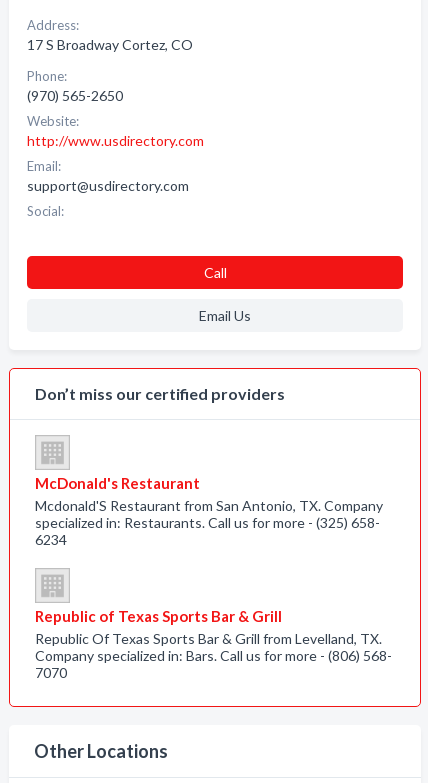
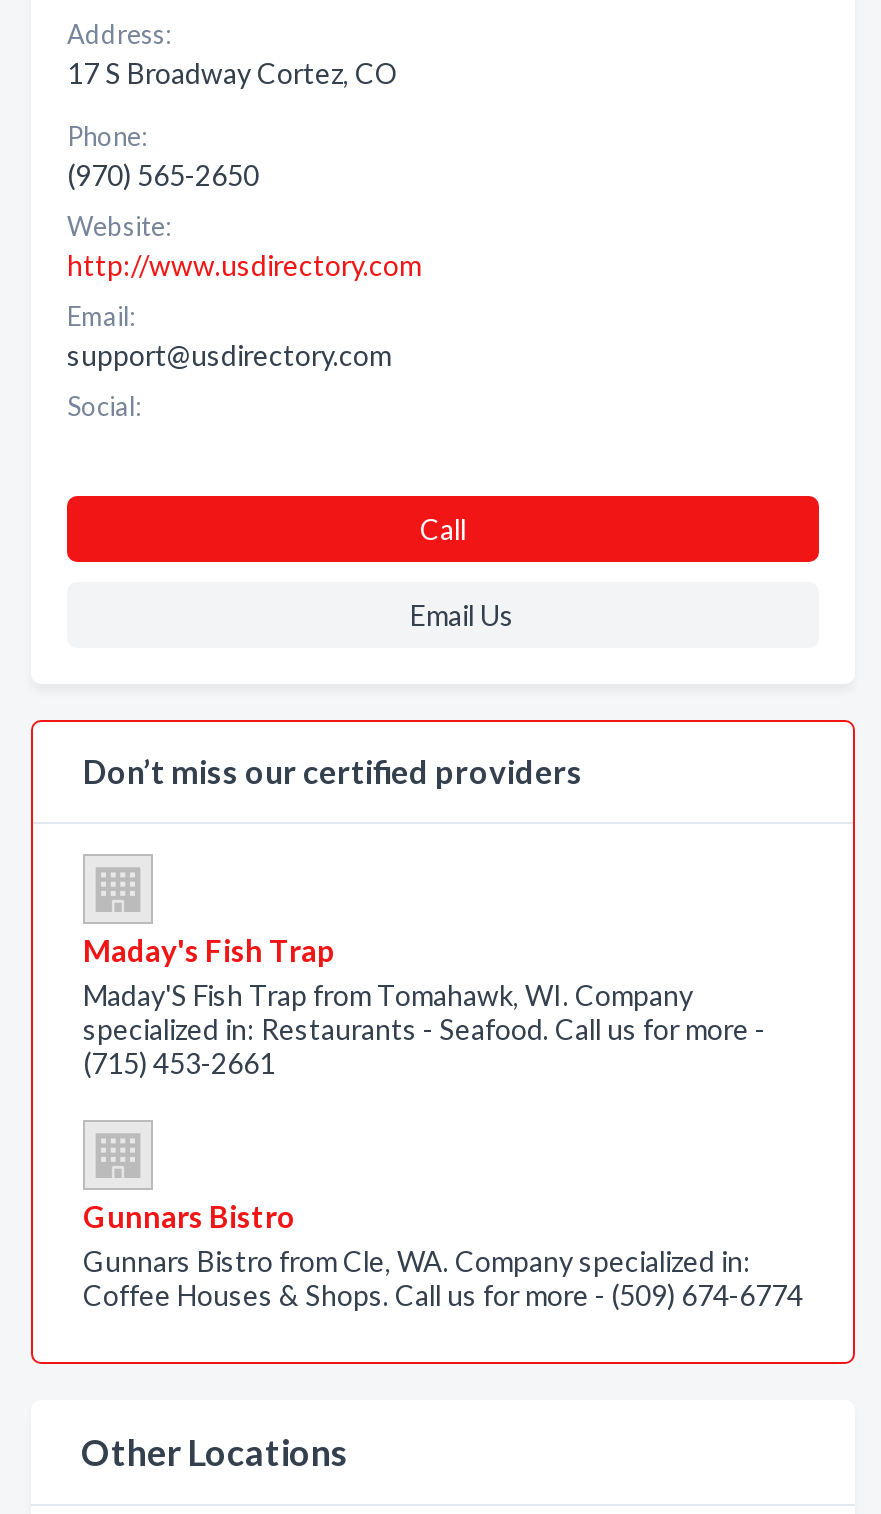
[35,474,383,548] McDonald's Restaurant | Mcdonald'S Restaurant from San Antonio, TX. Company | specialized in: Restaurants. Call us for more - (325) 658- | 6234 -> [83,932,765,1080] Maday's Fish Trap | Maday'S Fish Trap from Tomahawk, WI. Company | specialized in: Restaurants - Seafood. Call us for more - | (715) 453-2661
[35,607,392,681] Republic of Texas Sports Bar & Grill | Republic Of Texas Sports Bar & Grill from Levelland, TX. | Company specialized in: Bars. Call us for more - (806) 568- | 7070 -> [83,1198,803,1312] Gunnars Bistro | Gunnars Bistro from Cle, WA. Company specialized in: | Coffee Houses & Shops. Call us for more - (509) 674-6774

